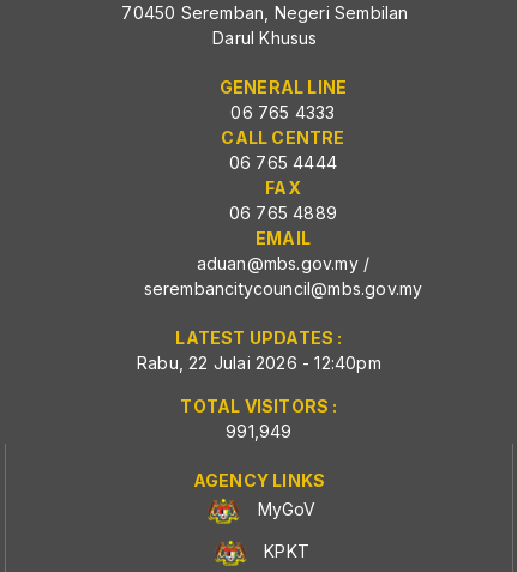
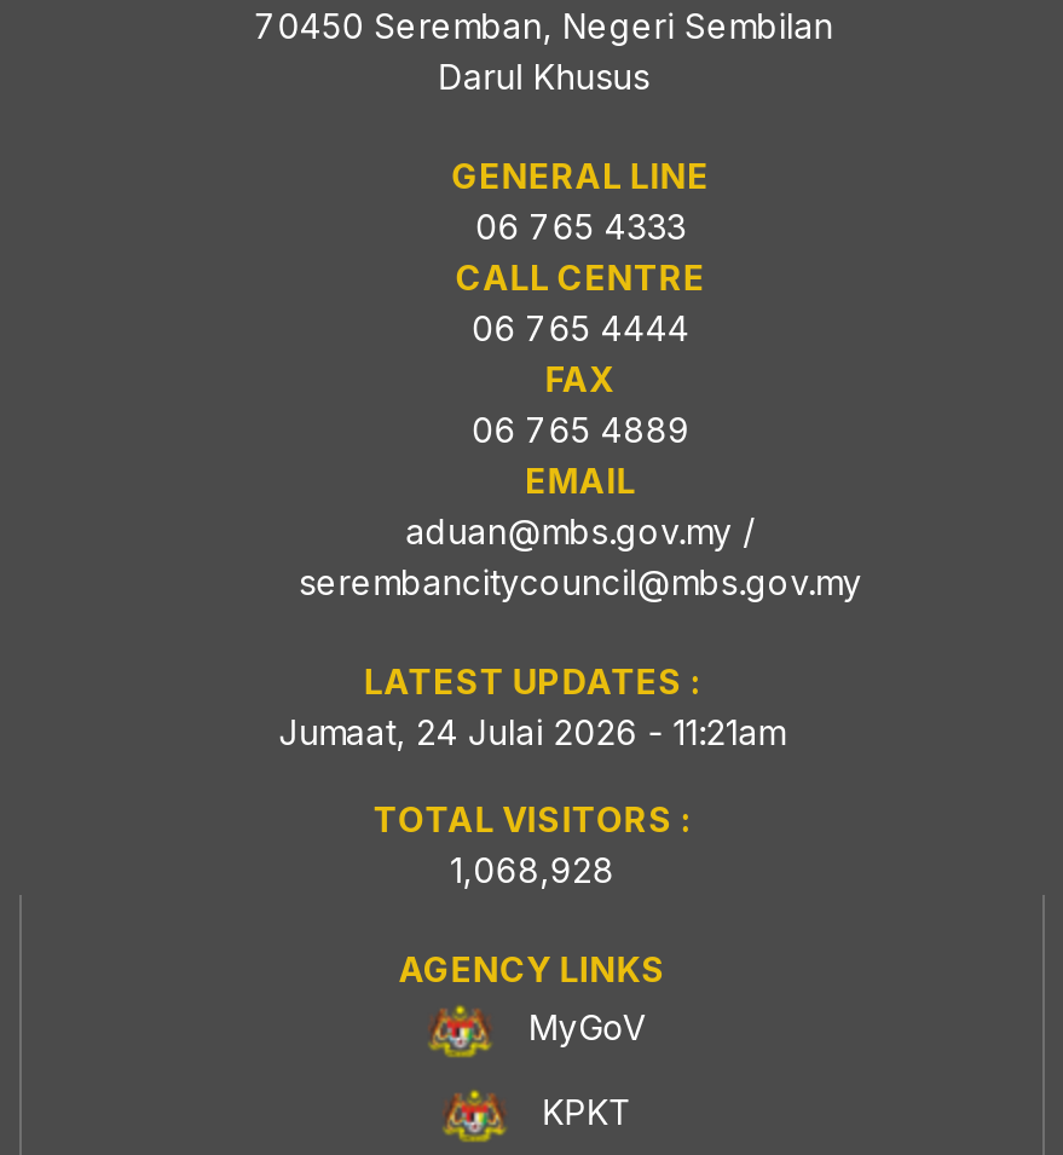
[137,353,381,373] Rabu, 22 Julai 2026 - 12:40pm -> [279,712,785,753] Jumaat, 24 Julai 2026 - 11:21am
[226,421,292,442] 991,949 -> [450,850,614,891] 1,068,928

